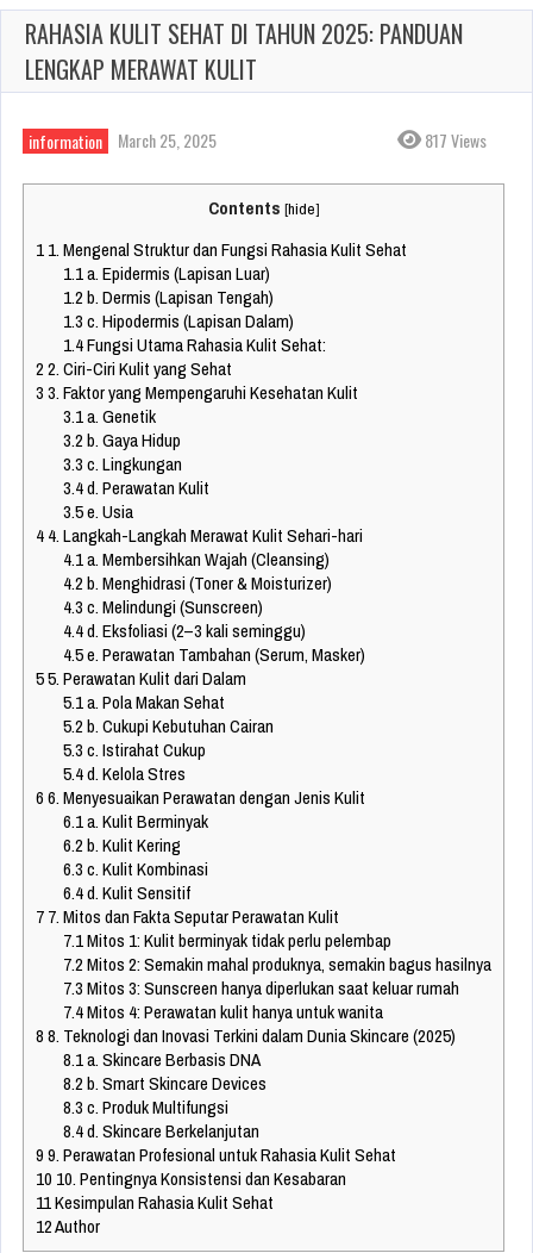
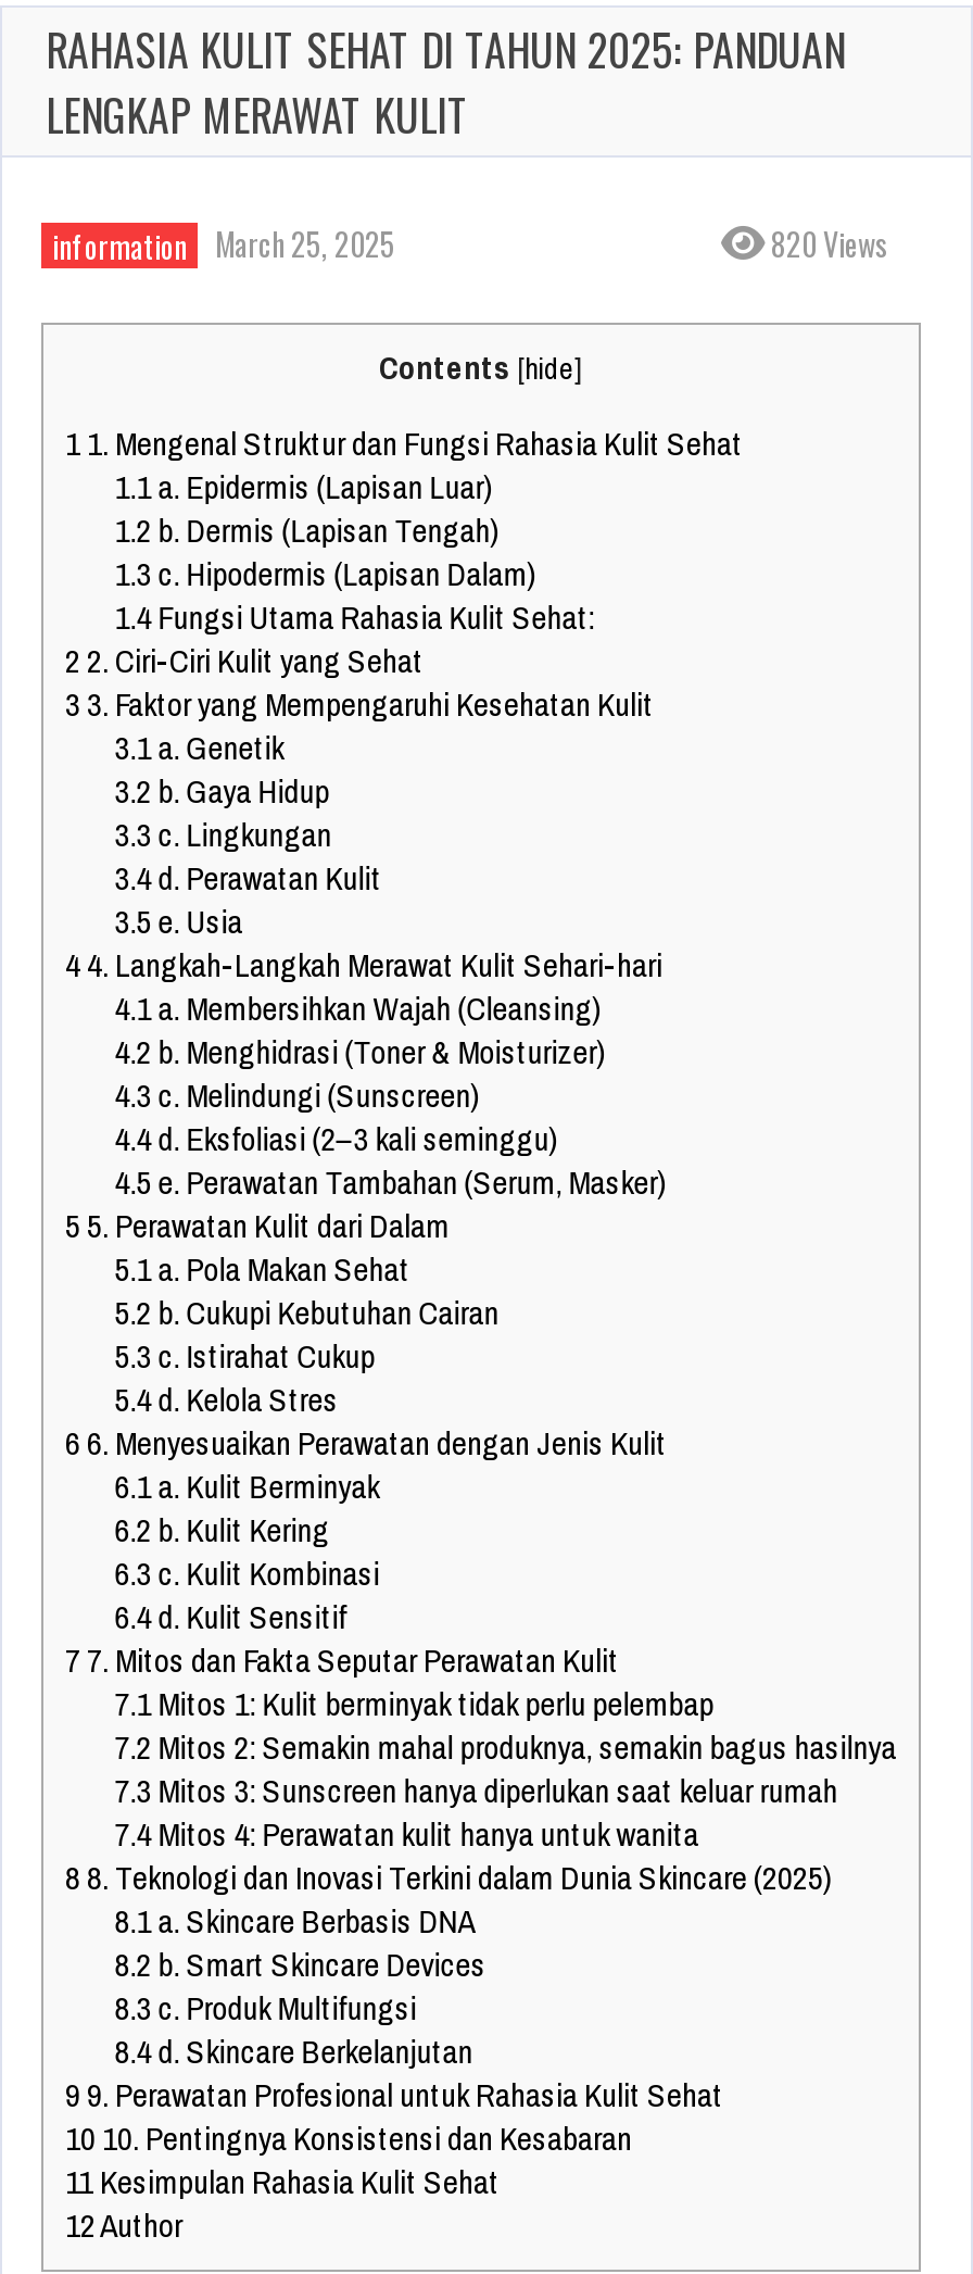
[421,128,487,153] 817 Views -> [764,221,888,267] 820 Views

